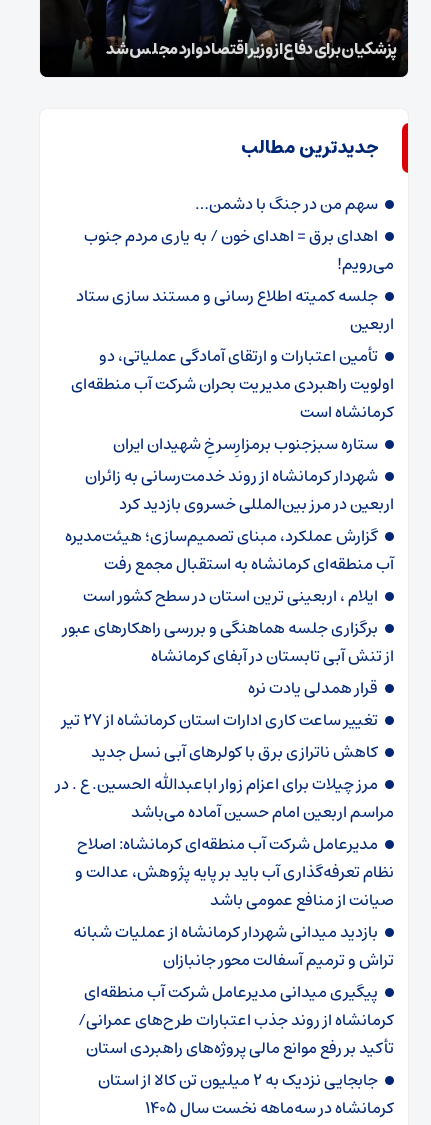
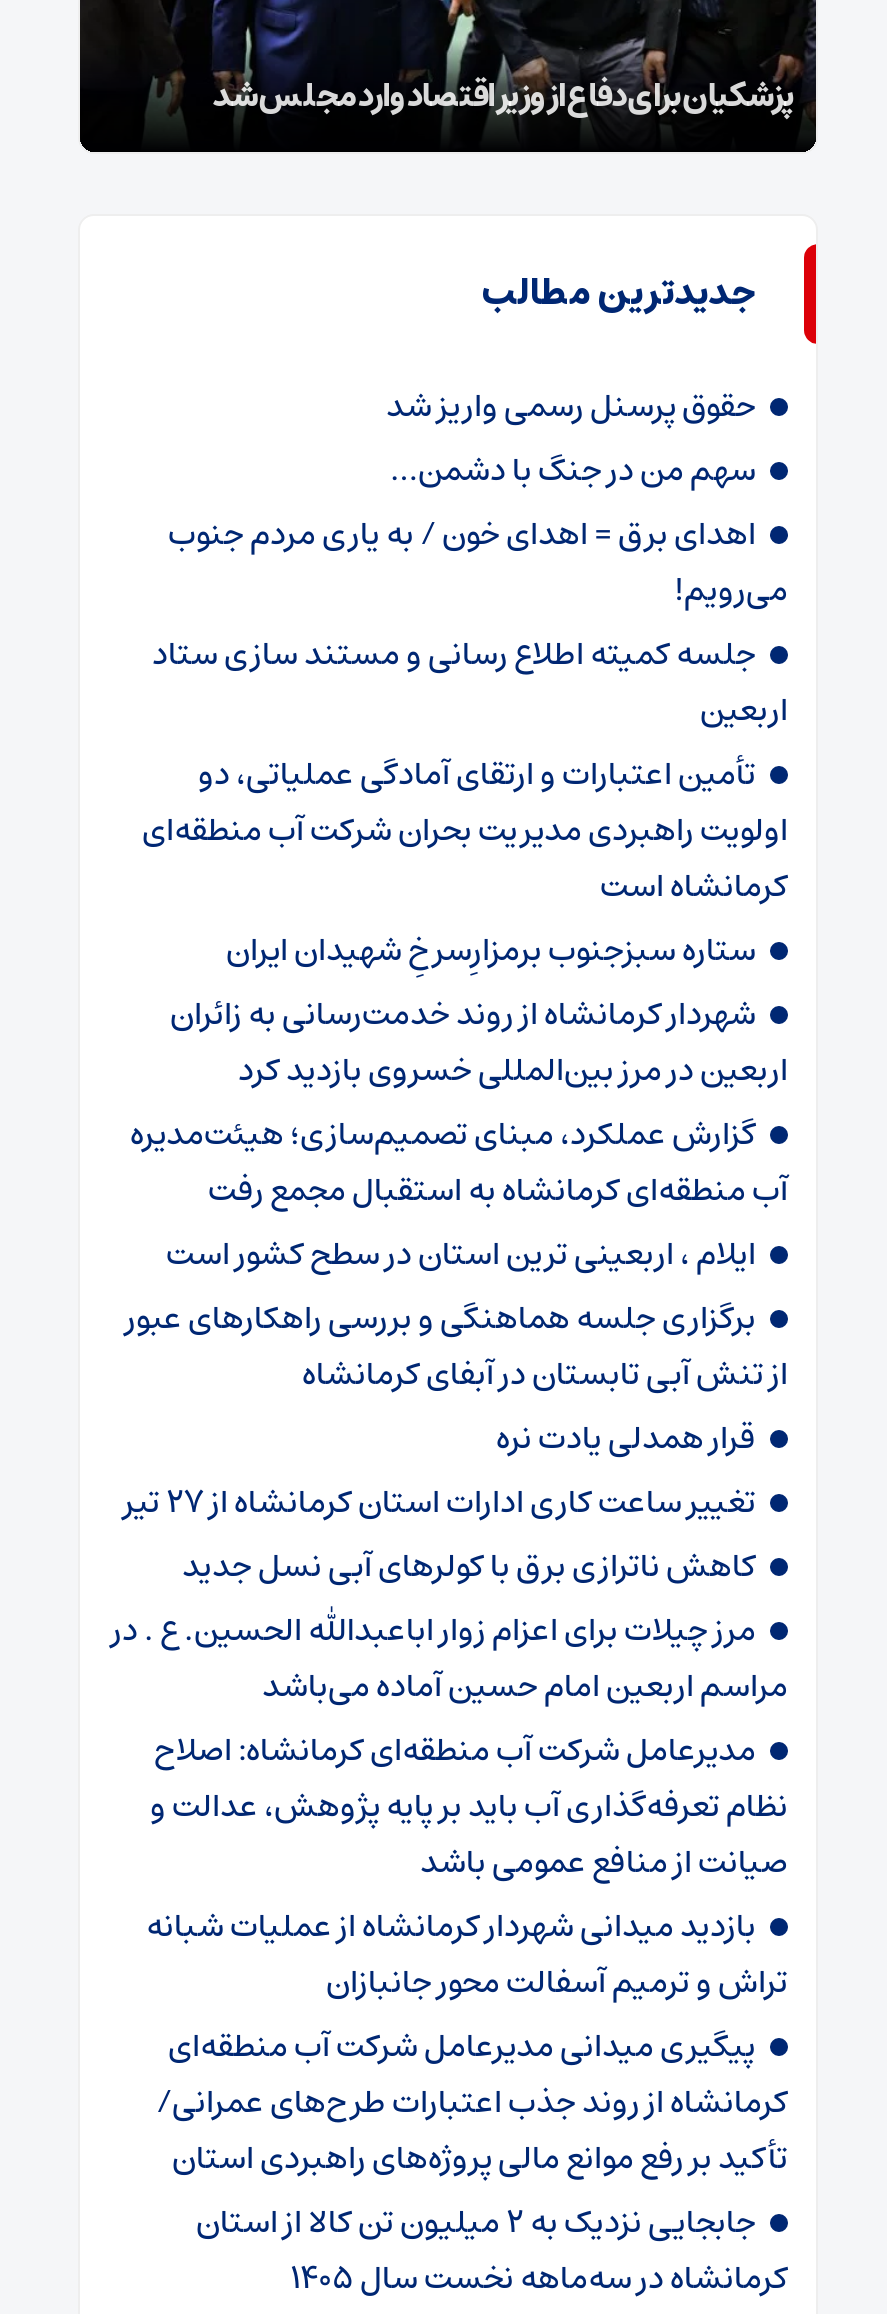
none -> [386,379,756,435] حقوق پرسنل رسمی واریز شد

